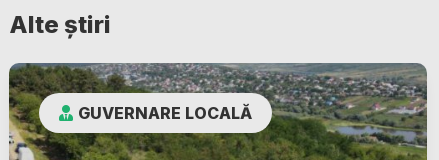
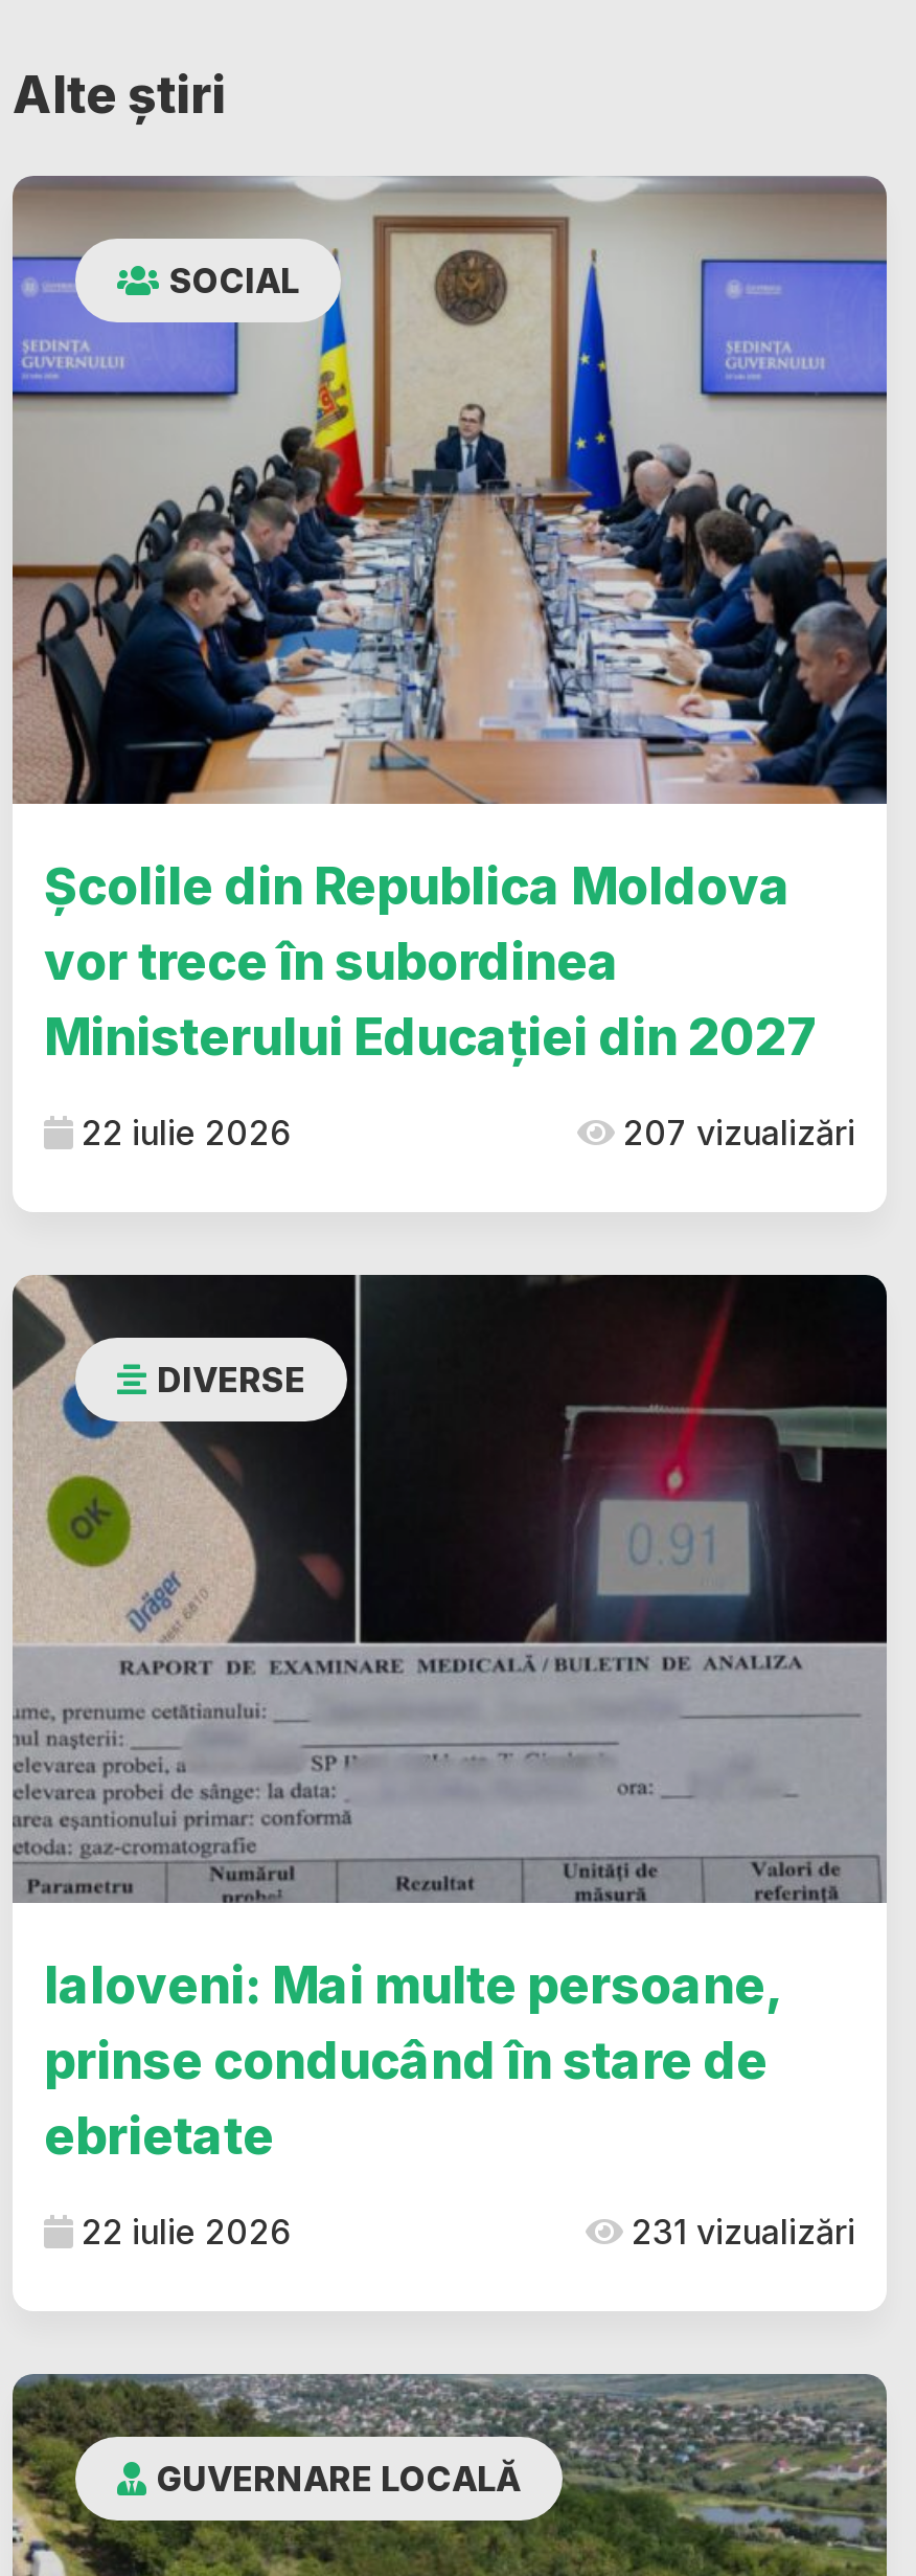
none -> [10,177,889,805] [image] | SOCIAL
none -> [13,1272,889,1904] [image] | DIVERSE
none -> [44,856,855,1153] Școlile din Republica Moldova | vor trece în subordinea | Ministerului Educației din 2027 | 22 iulie 2026 | 207 vizualizări
none -> [44,1955,855,2252] Ialoveni: Mai multe persoane, | prinse conducând în stare de | ebrietate | 22 iulie 2026 | 231 vizualizări

